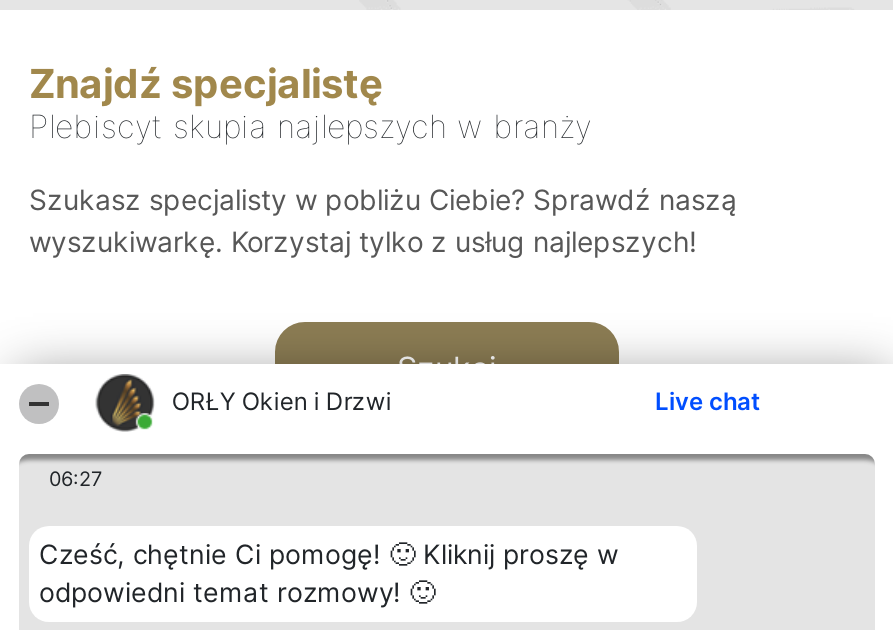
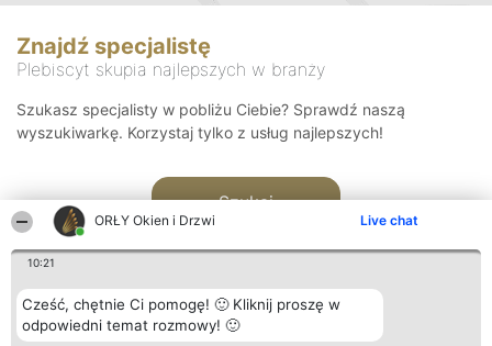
[49,466,103,490] 06:27 -> [27,256,55,269] 10:21

